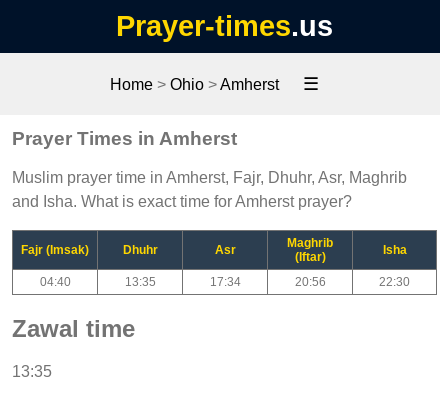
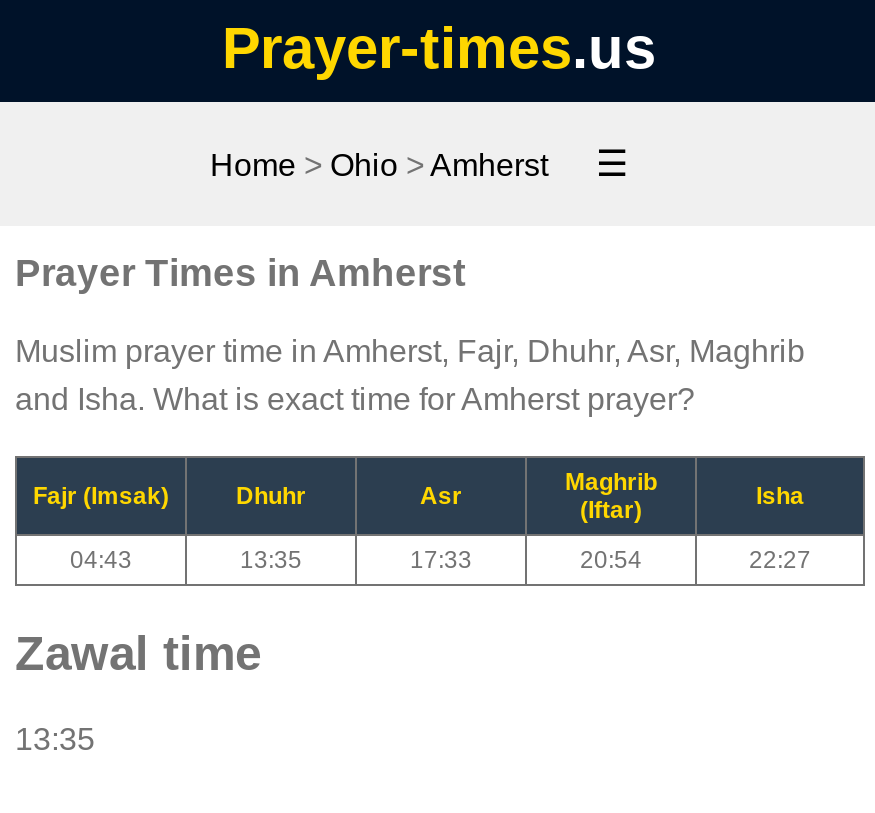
[39,275,70,289] 04:40 -> [70,546,132,574] 04:43
[209,275,240,289] 17:34 -> [410,546,472,574] 17:33
[294,275,325,289] 20:56 -> [580,546,642,574] 20:54
[379,275,410,289] 22:30 -> [749,546,811,574] 22:27

